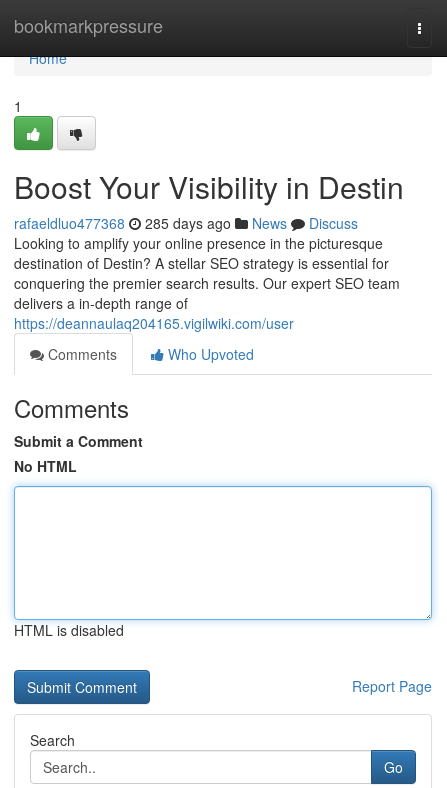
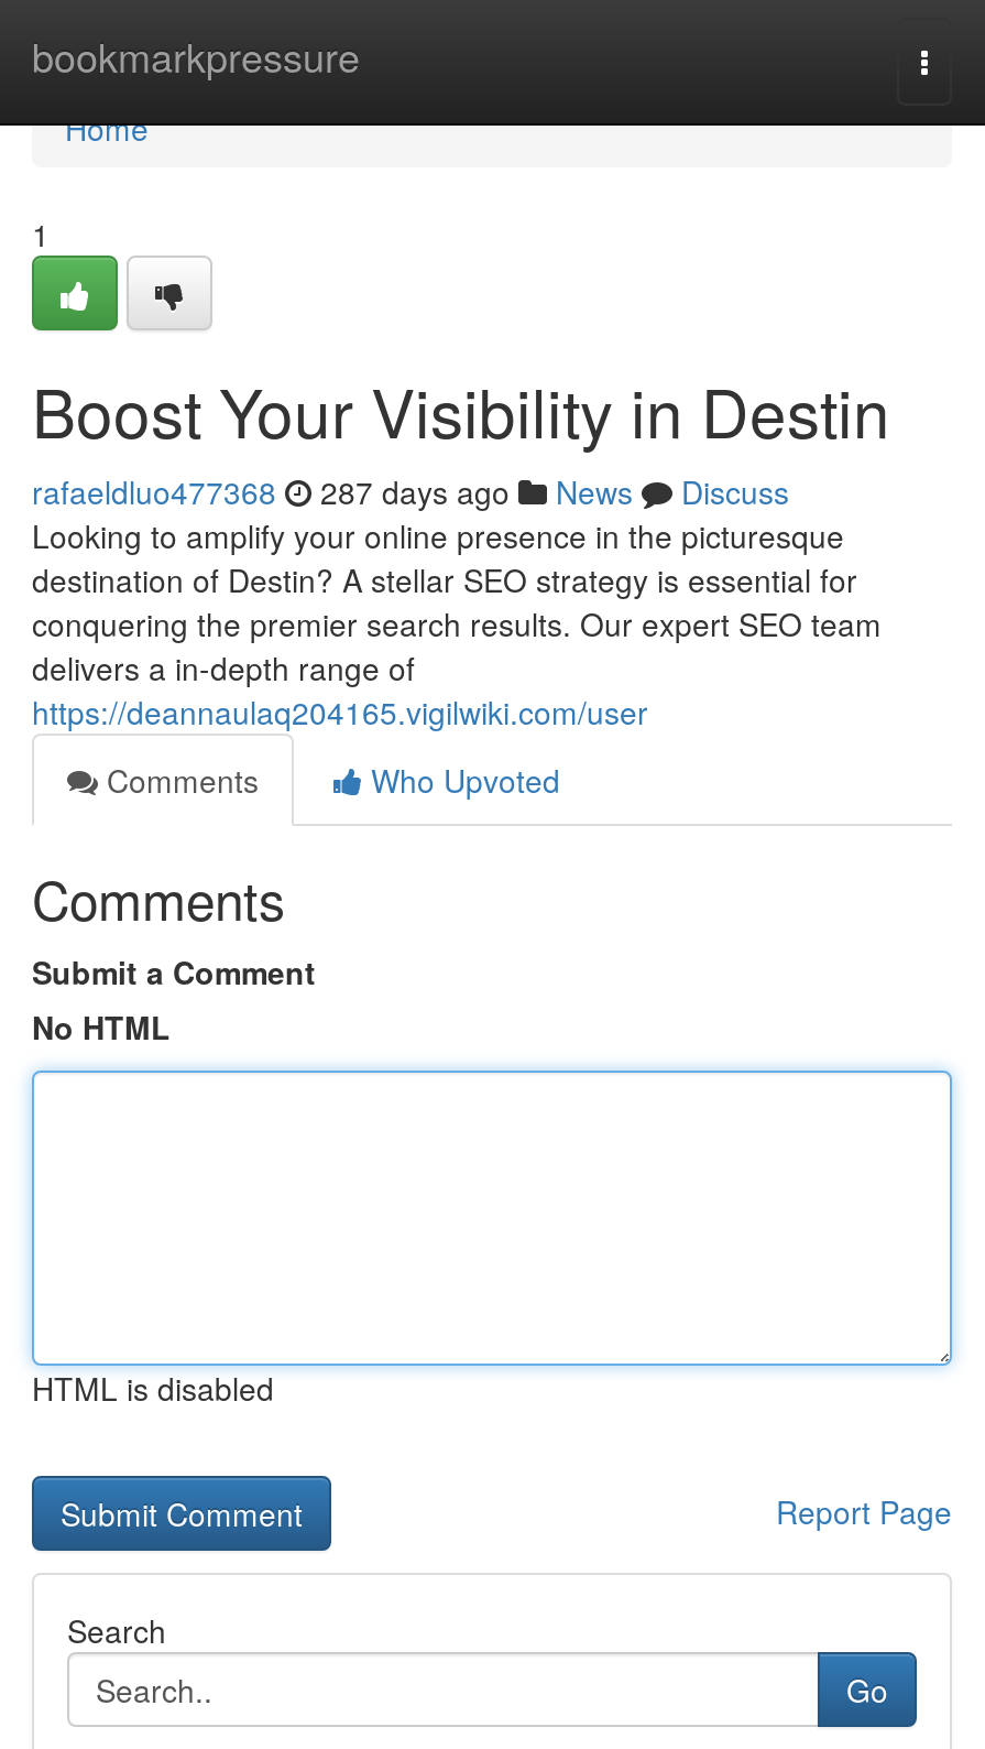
[14,213,358,233] rafaeldluo477368 285 days ago News Discuss -> [32,469,789,513] rafaeldluo477368 287 days ago News Discuss

